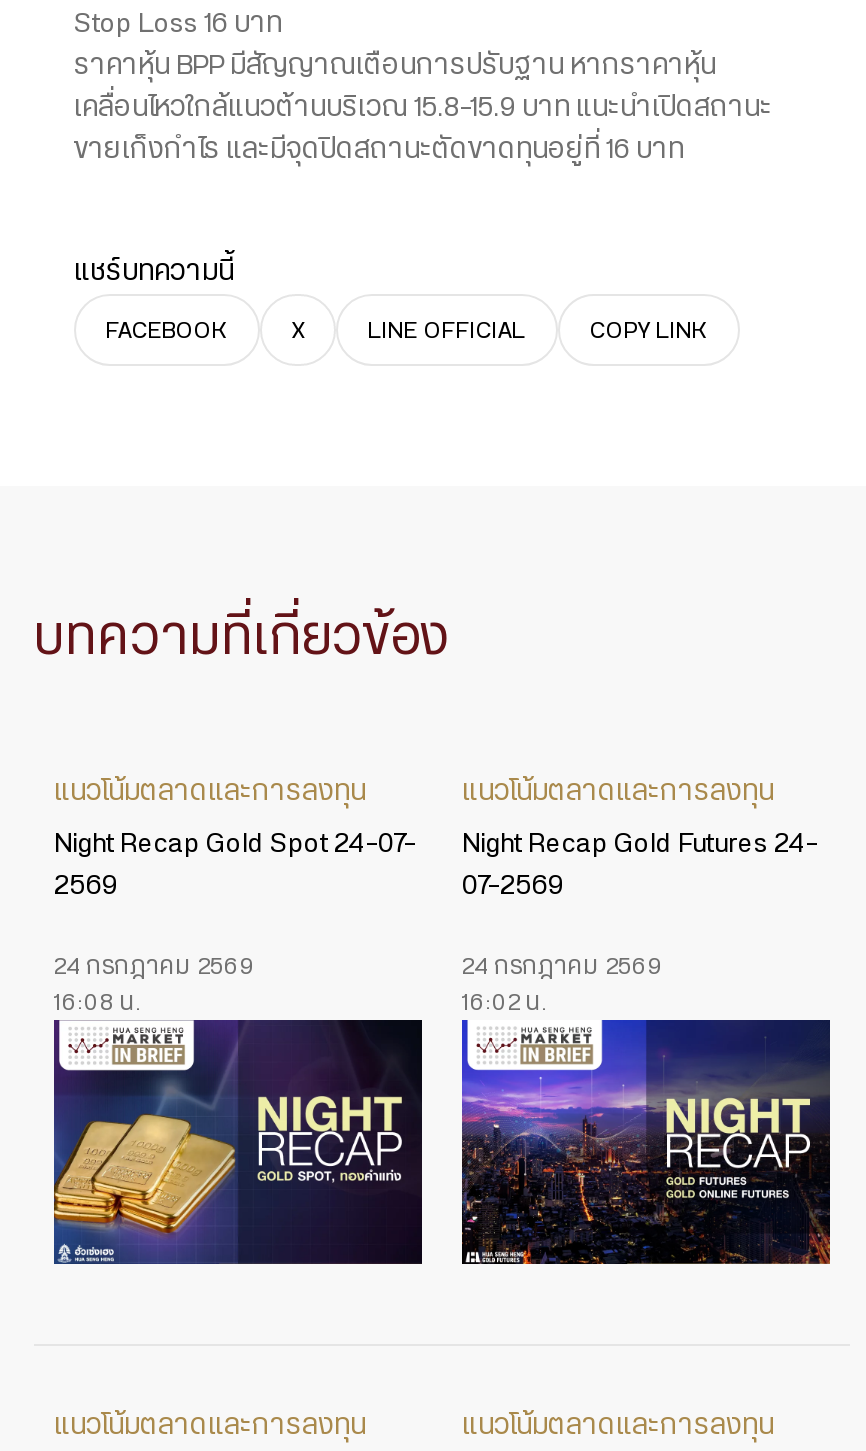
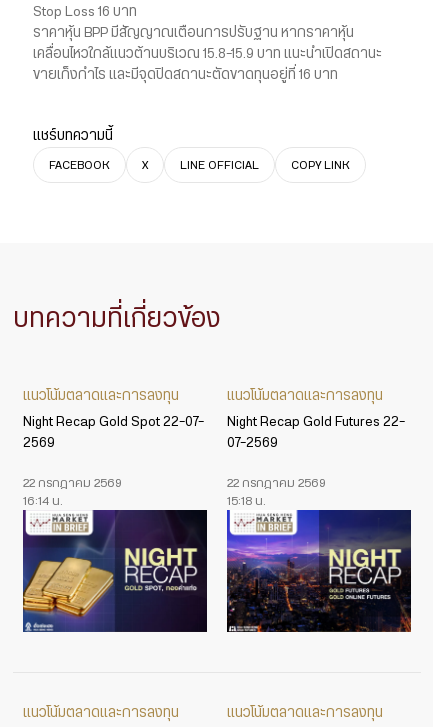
[54,830,416,858] Night Recap Gold Spot 24-07- -> [23,415,204,429] Night Recap Gold Spot 22-07-
[462,830,818,858] Night Recap Gold Futures 24- -> [227,415,405,429] Night Recap Gold Futures 22-
[54,954,254,978] 24 กรกฎาคม 2569 -> [23,477,122,489] 22 กรกฎาคม 2569
[462,954,662,978] 24 กรกฎาคม 2569 -> [227,477,326,489] 22 กรกฎาคม 2569
[54,990,142,1014] 16:08 น. -> [23,495,63,507] 16:14 น.
[462,990,548,1014] 16:02 น. -> [227,495,266,507] 15:18 น.

